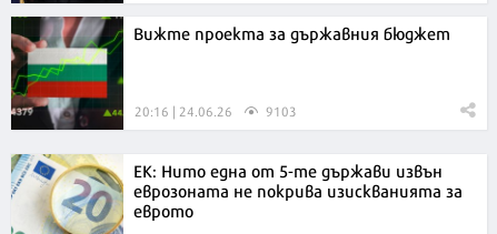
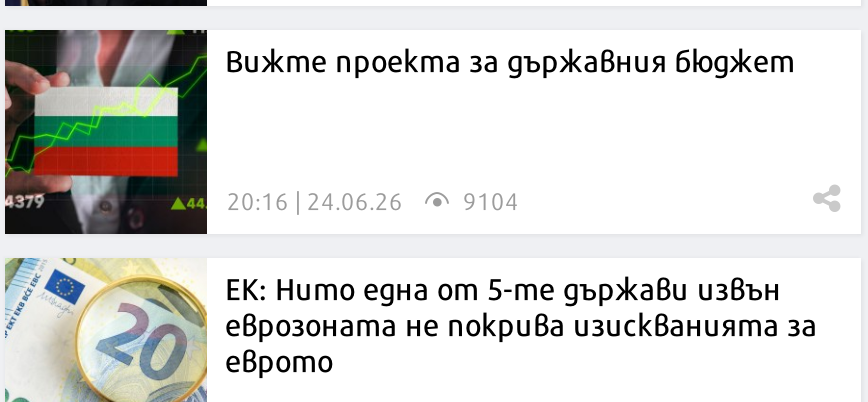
[266,101,297,121] 9103 -> [463,182,519,218] 9104

